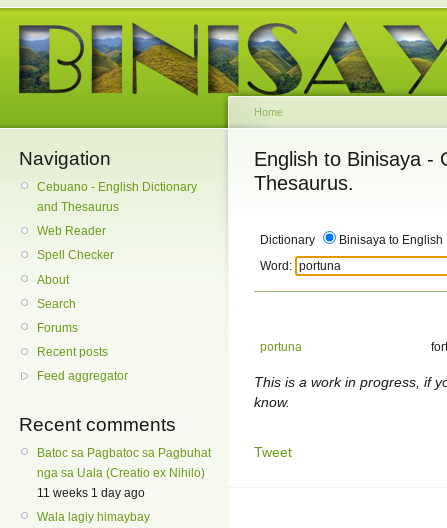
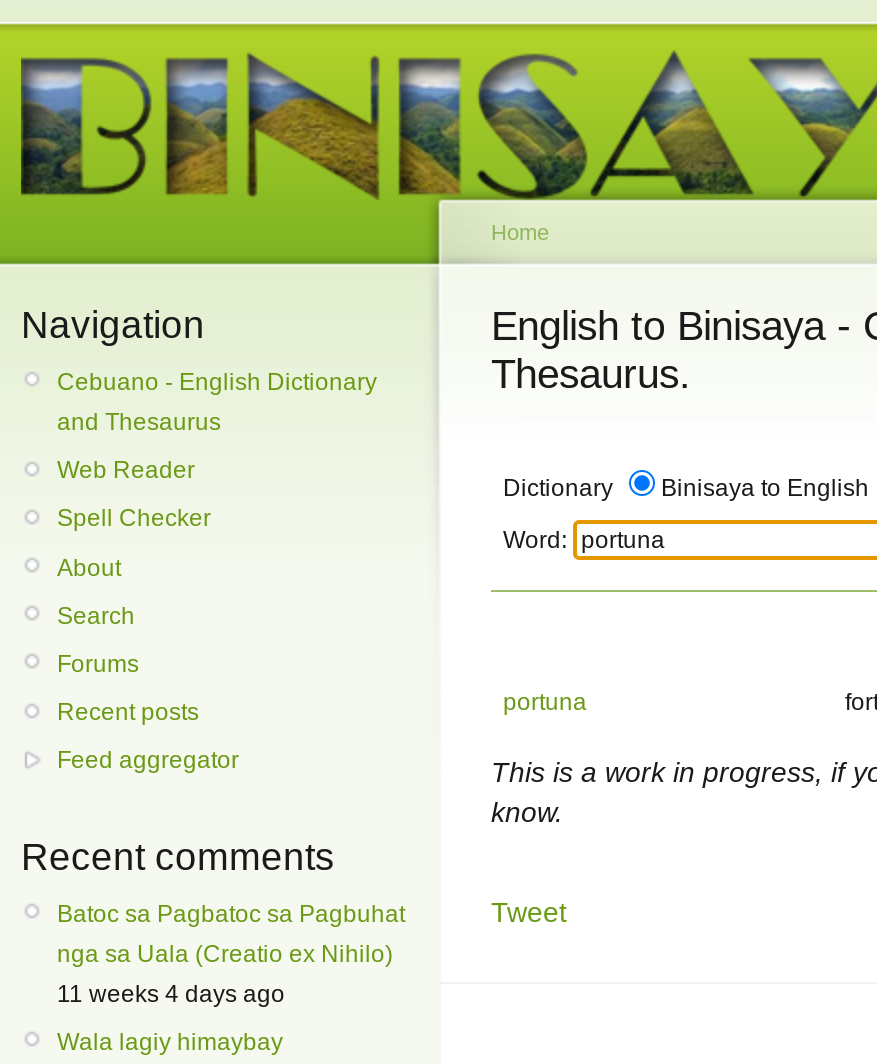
[37,486,145,500] 11 weeks 1 day ago -> [57,979,285,1007] 11 weeks 4 days ago

